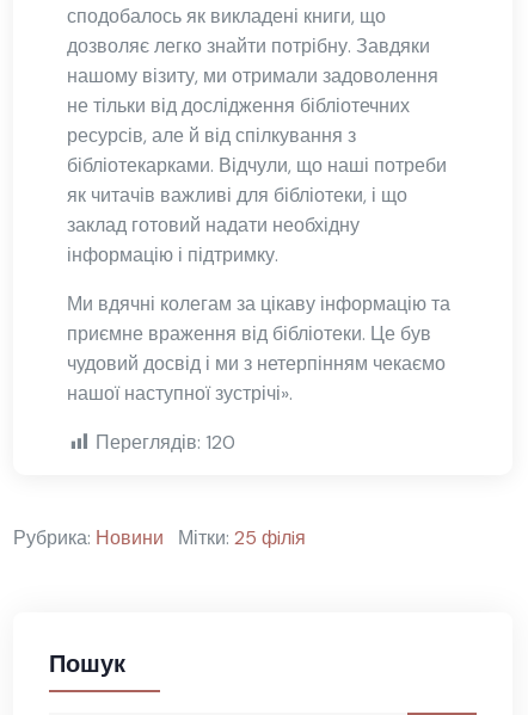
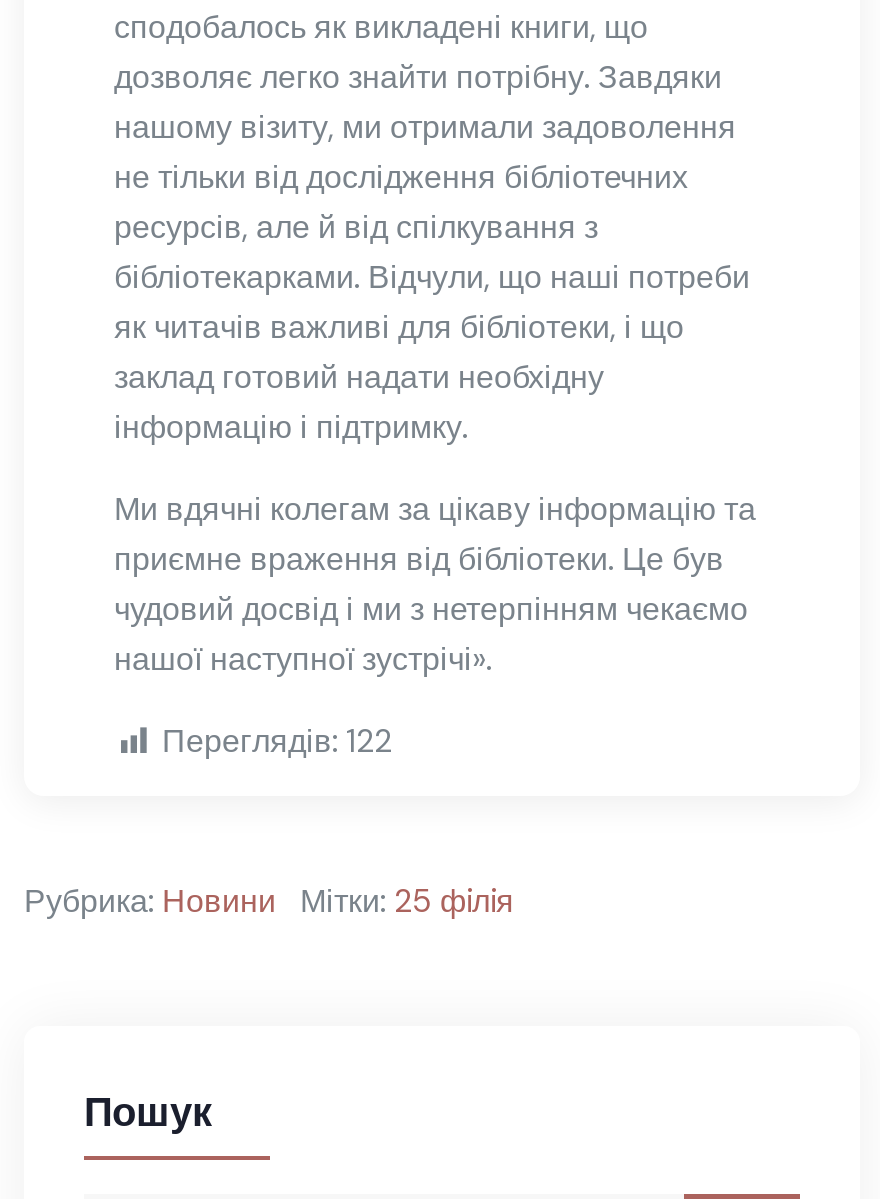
[96,429,235,454] Переглядів: 120 -> [162,719,392,761] Переглядів: 122

